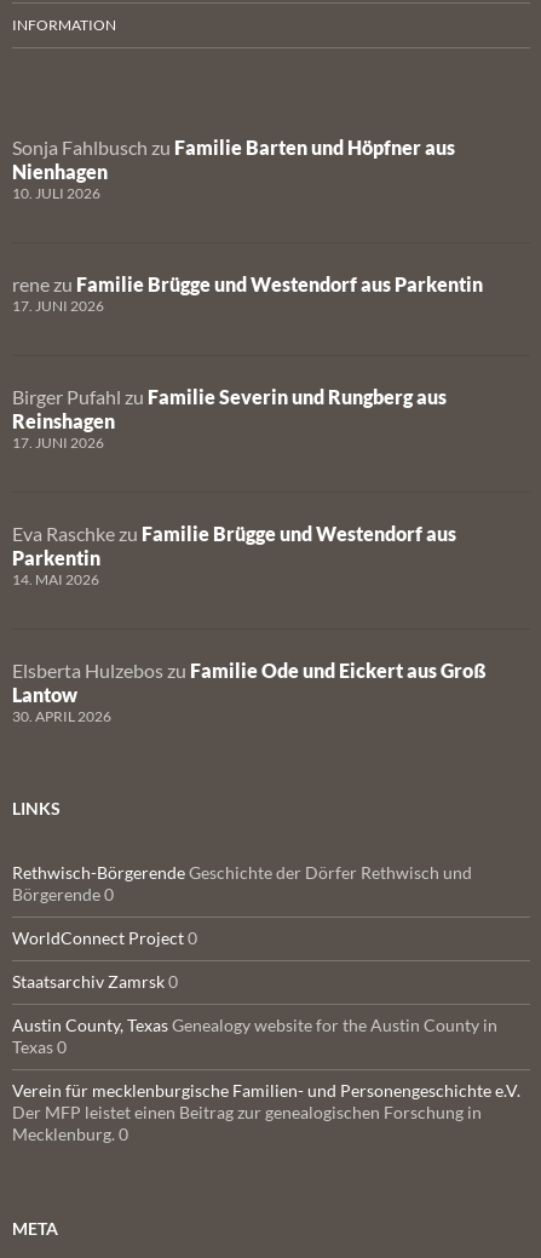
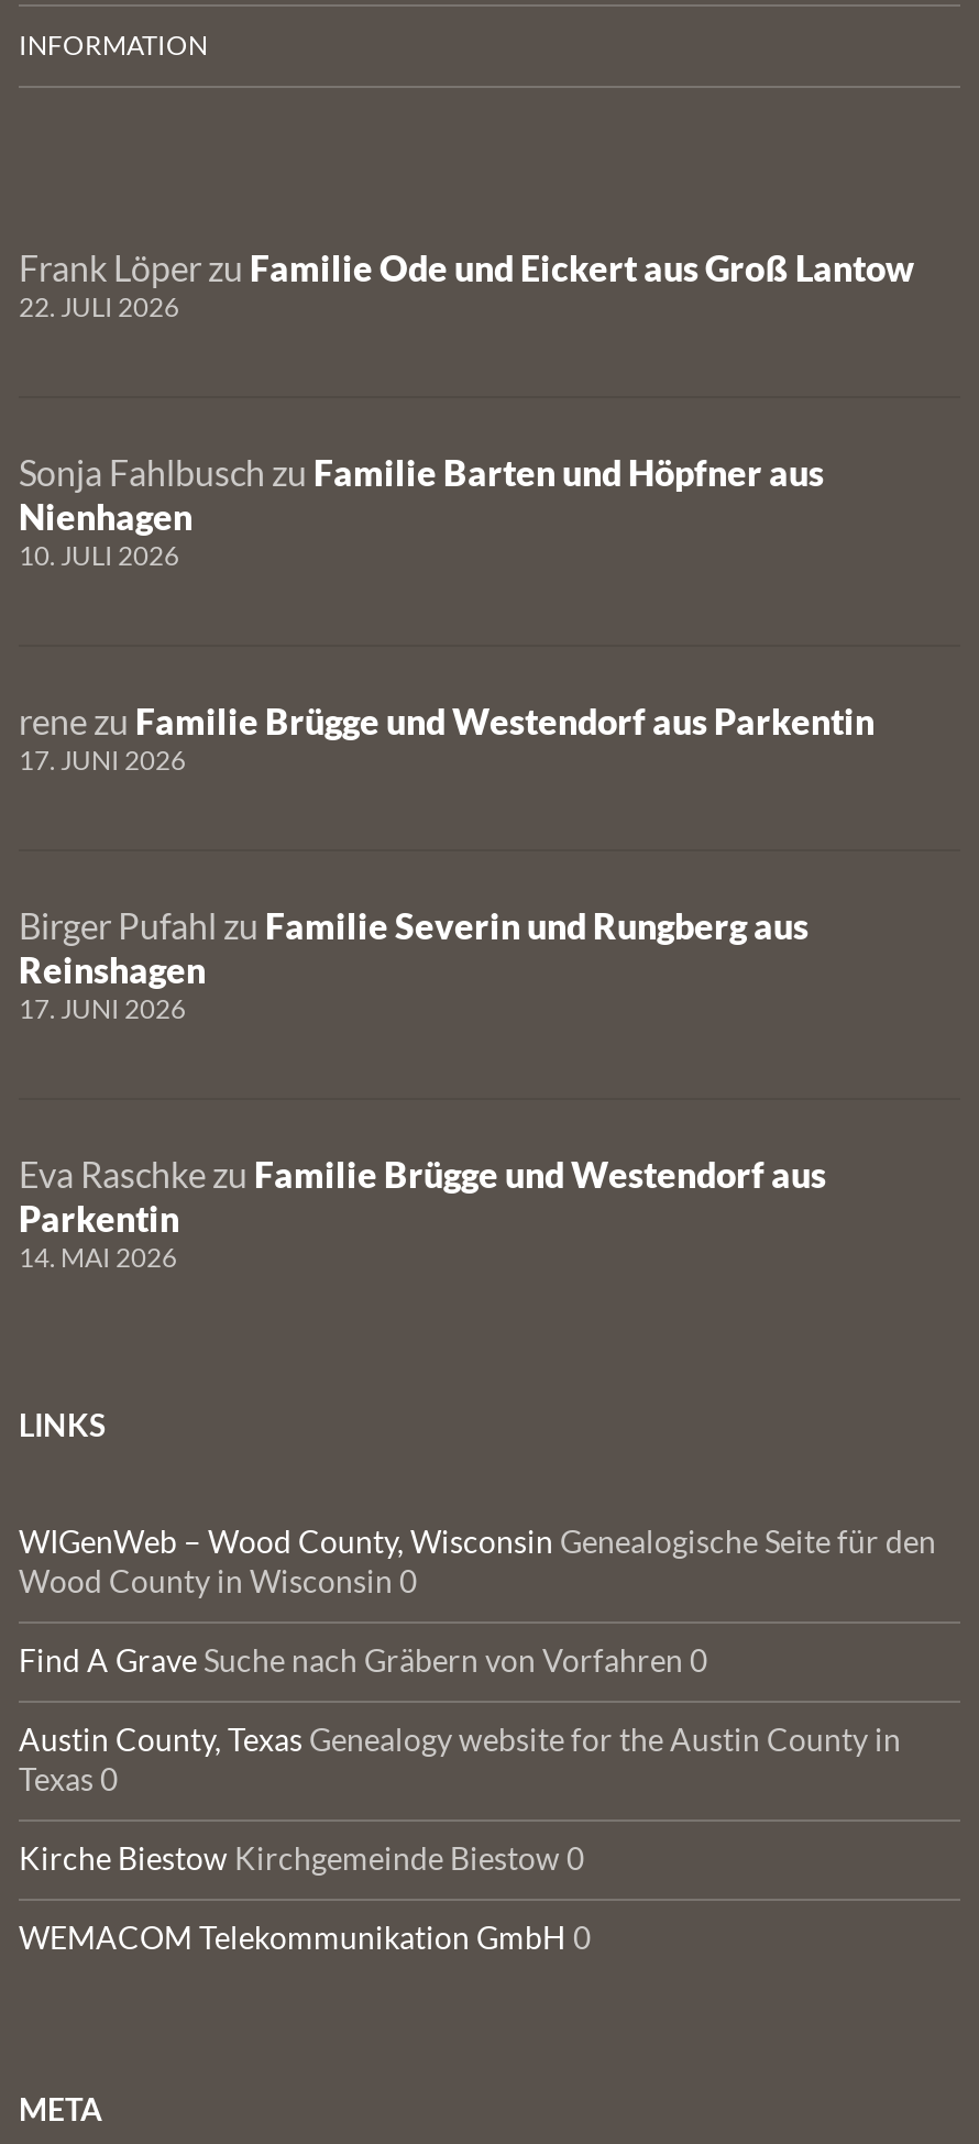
none -> [19,246,914,323] Frank Löper zu Familie Ode und Eickert aus Groß Lantow | 22. JULI 2026
moved [12,136,483,588] -> [19,451,875,1274]: Sonja Fahlbusch zu Familie Barten und Höpfner aus | Nienhagen | 10. JULI 2026 | ... | Parkentin | 14. MAI 2026
[12,659,487,725] Elsberta Hulzebos zu Familie Ode und Eickert aus Groß | Lantow | 30. APRIL 2026 -> none
[12,862,472,992] Rethwisch-Börgerende Geschichte der Dörfer Rethwisch und | Börgerende 0 | WorldConnect Project 0 | Staatsarchiv Zamrsk 0 -> [19,1522,936,1679] WIGenWeb – Wood County, Wisconsin Genealogische Seite für den | Wood County in Wisconsin 0 | Find A Grave Suche nach Gräbern von Vorfahren 0
[12,1080,520,1144] Verein für mecklenburgische Familien- und Personengeschichte e.V. | Der MFP leistet einen Beitrag zur genealogischen Forschung in | Mecklenburg. 0 -> [19,1839,591,1956] Kirche Biestow Kirchgemeinde Biestow 0 | WEMACOM Telekommunikation GmbH 0

